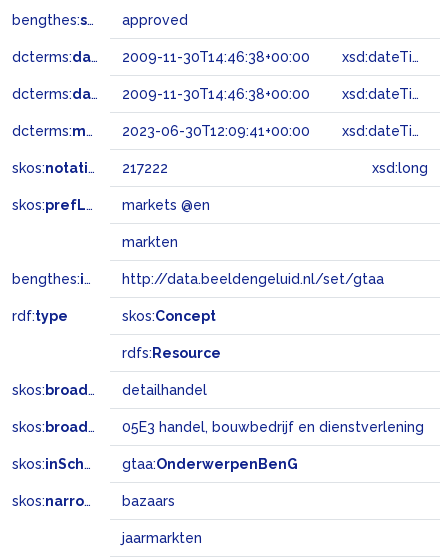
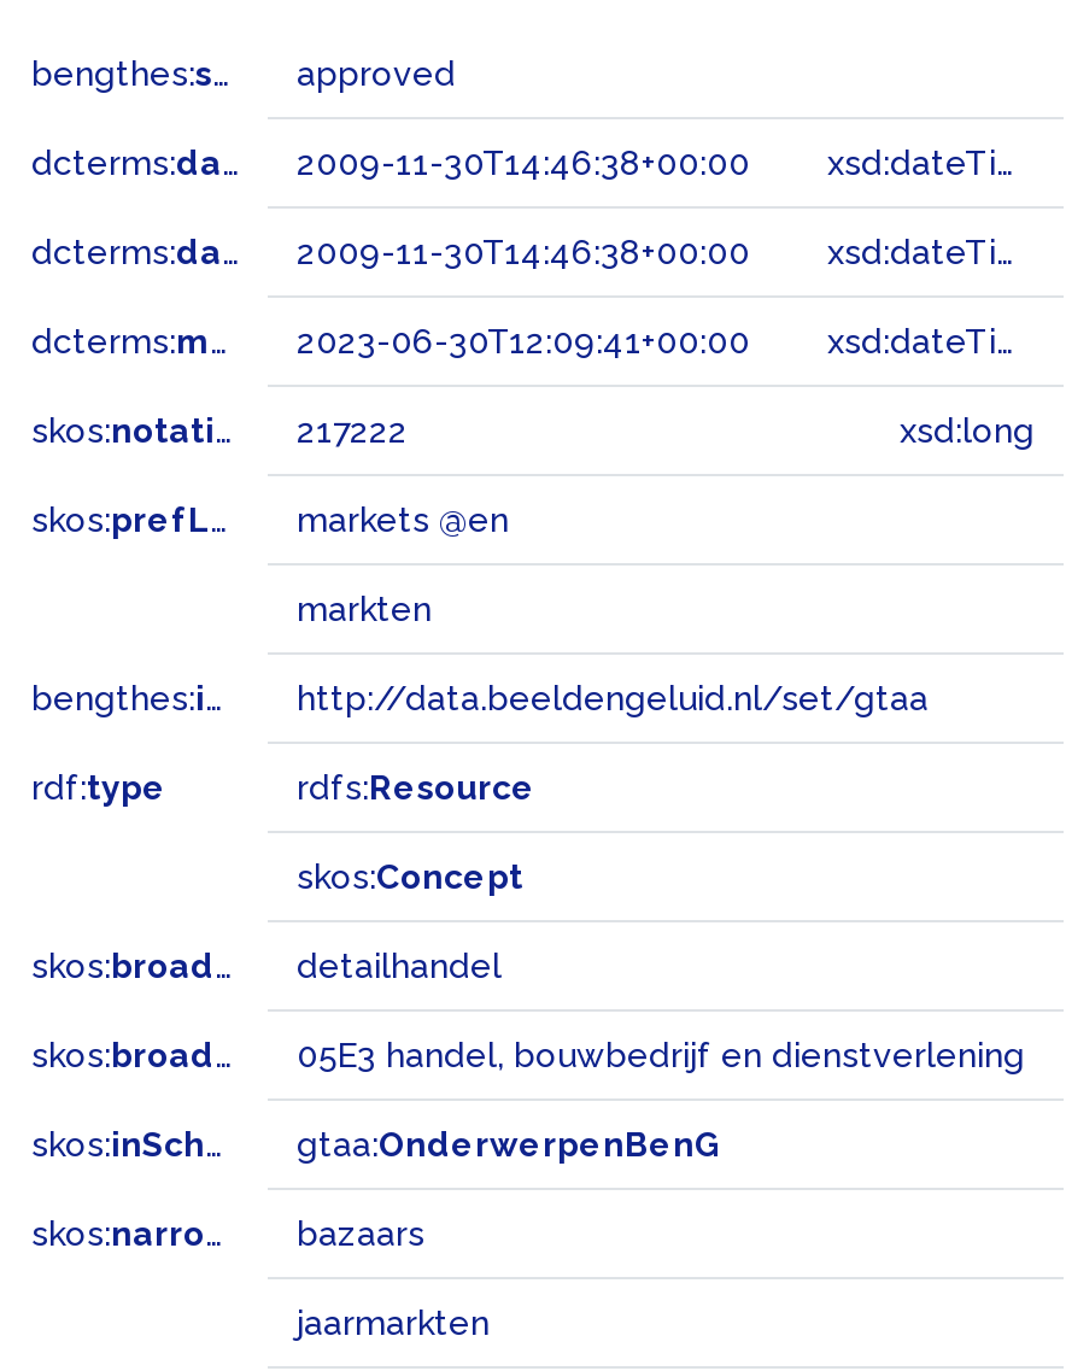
moved [122,308,216,324] -> [297,857,523,896]: skos:Concept
moved [122,345,221,361] -> [297,768,535,807]: rdfs:Resource

